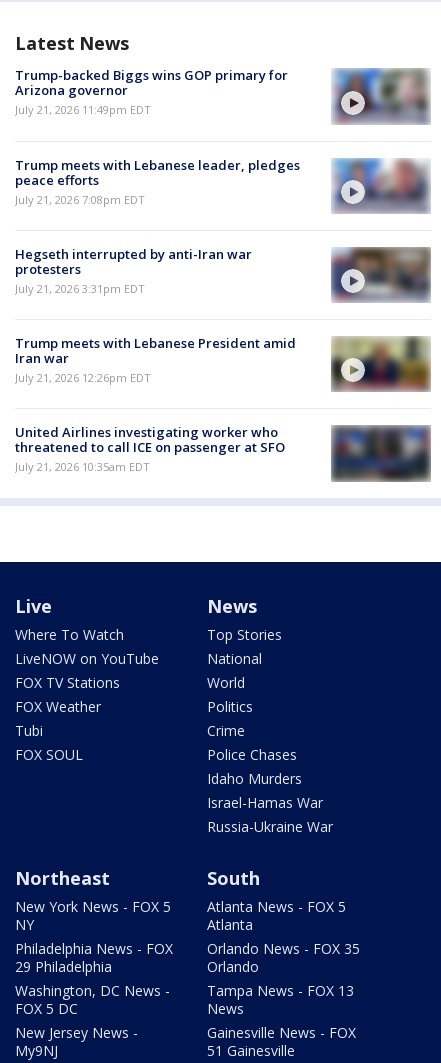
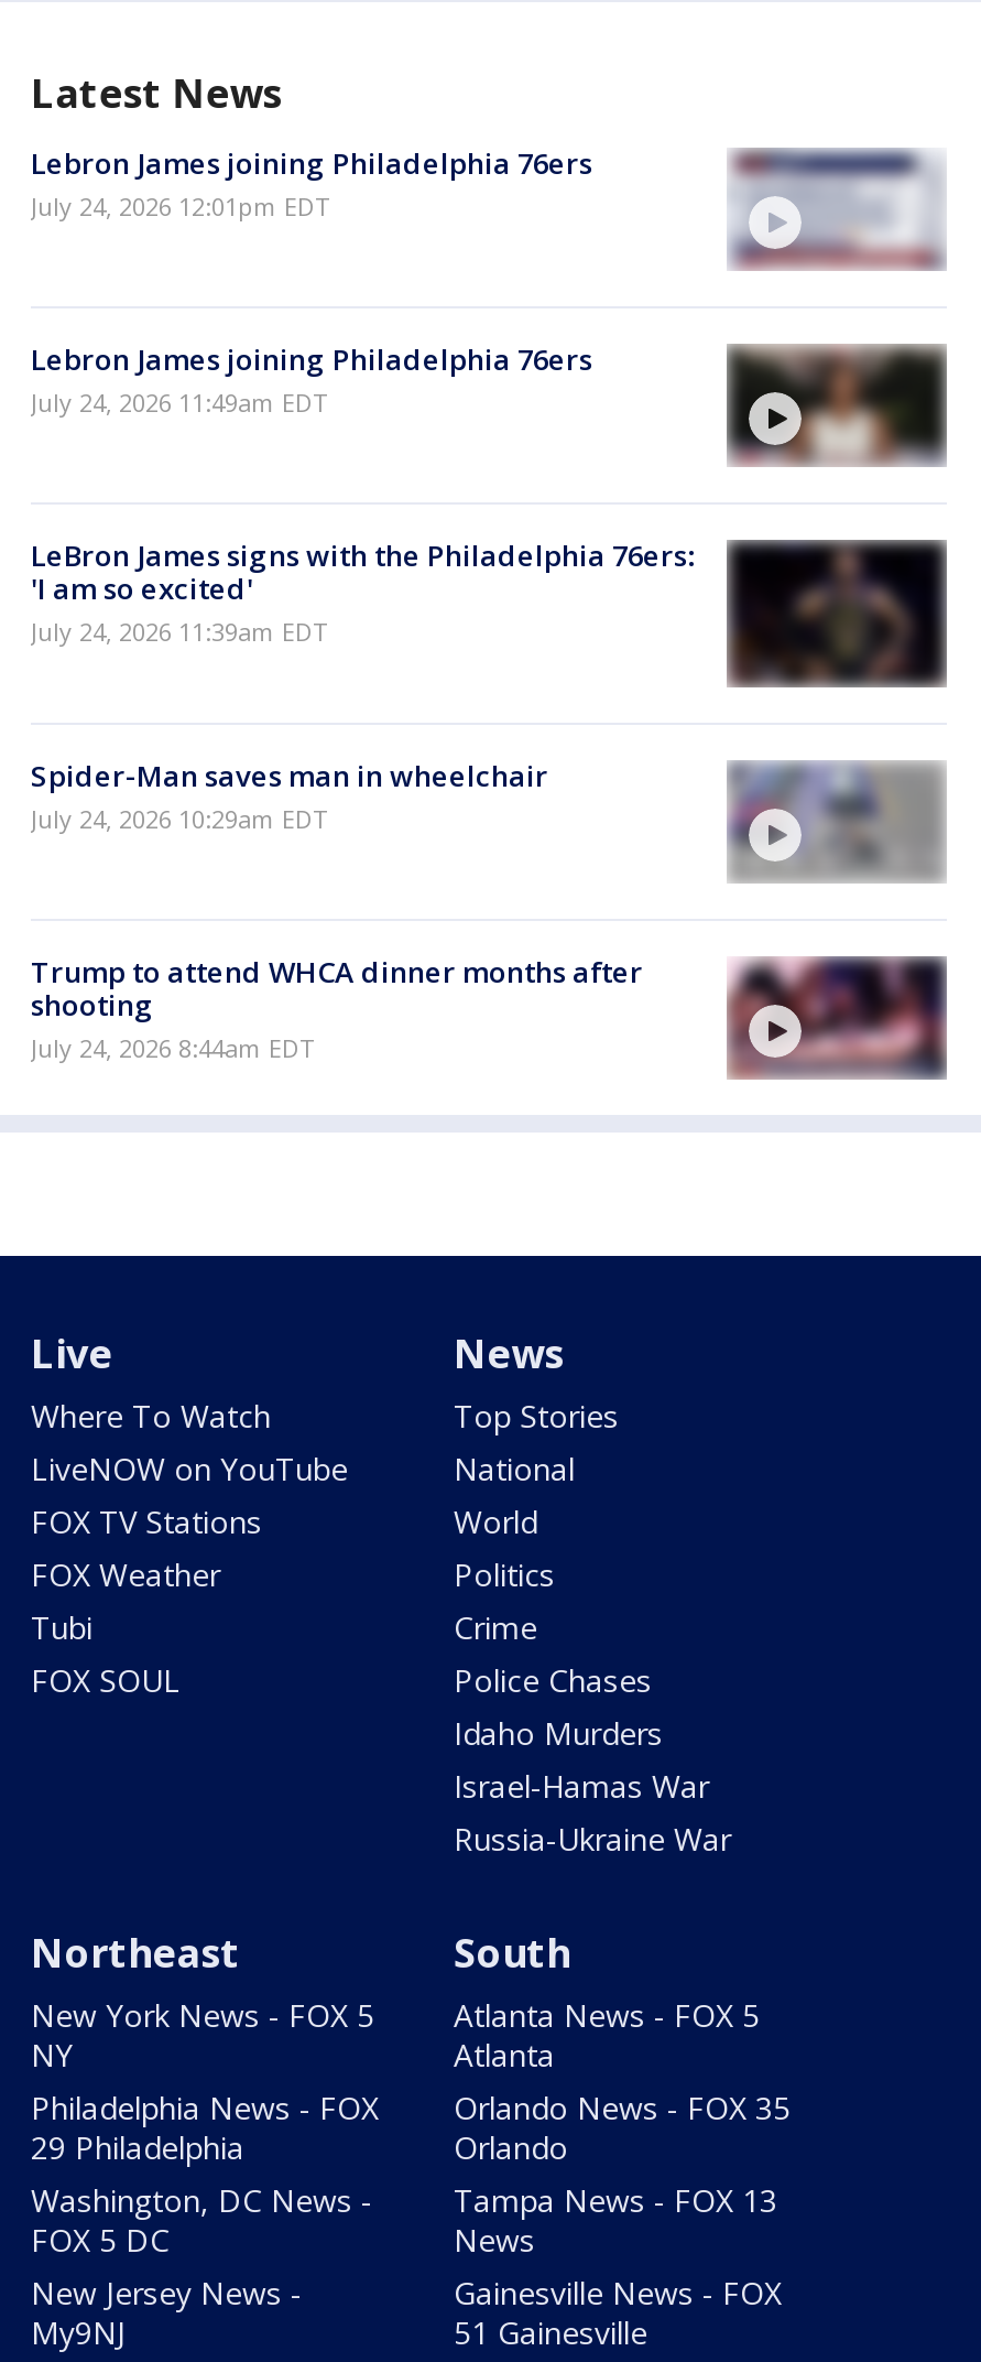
[15,66,288,117] Trump-backed Biggs wins GOP primary for | Arizona governor | July 21, 2026 11:49pm EDT -> [31,143,592,222] Lebron James joining Philadelphia 76ers | July 24, 2026 12:01pm EDT
[335,68,429,121] [image] -> [733,149,940,261] [image]
[15,156,300,207] Trump meets with Lebanese leader, pledges | peace efforts | July 21, 2026 7:08pm EDT -> [31,340,592,419] Lebron James joining Philadelphia 76ers | July 24, 2026 11:49am EDT
[332,158,430,211] [image] -> [727,343,947,464] [image]
[15,245,252,296] Hegseth interrupted by anti-Iran war | protesters | July 21, 2026 3:31pm EDT -> [31,536,694,648] LeBron James signs with the Philadelphia 76ers: | 'I am so excited' | July 24, 2026 11:39am EDT
[331,247,431,303] [image] -> [727,539,945,689] [image]
[15,334,296,385] Trump meets with Lebanese President amid | Iran war | July 21, 2026 12:26pm EDT -> [31,756,548,835] Spider-Man saves man in wheelchair | July 24, 2026 10:29am EDT
[332,337,430,390] [image] -> [731,763,942,876] [image]
[15,423,285,474] United Airlines investigating worker who | threatened to call ICE on passenger at SFO | July 21, 2026 10:35am EDT -> [31,953,643,1065] Trump to attend WHCA dinner months after | shooting | July 24, 2026 8:44am EDT
[331,425,431,481] [image] -> [727,957,945,1076] [image]

